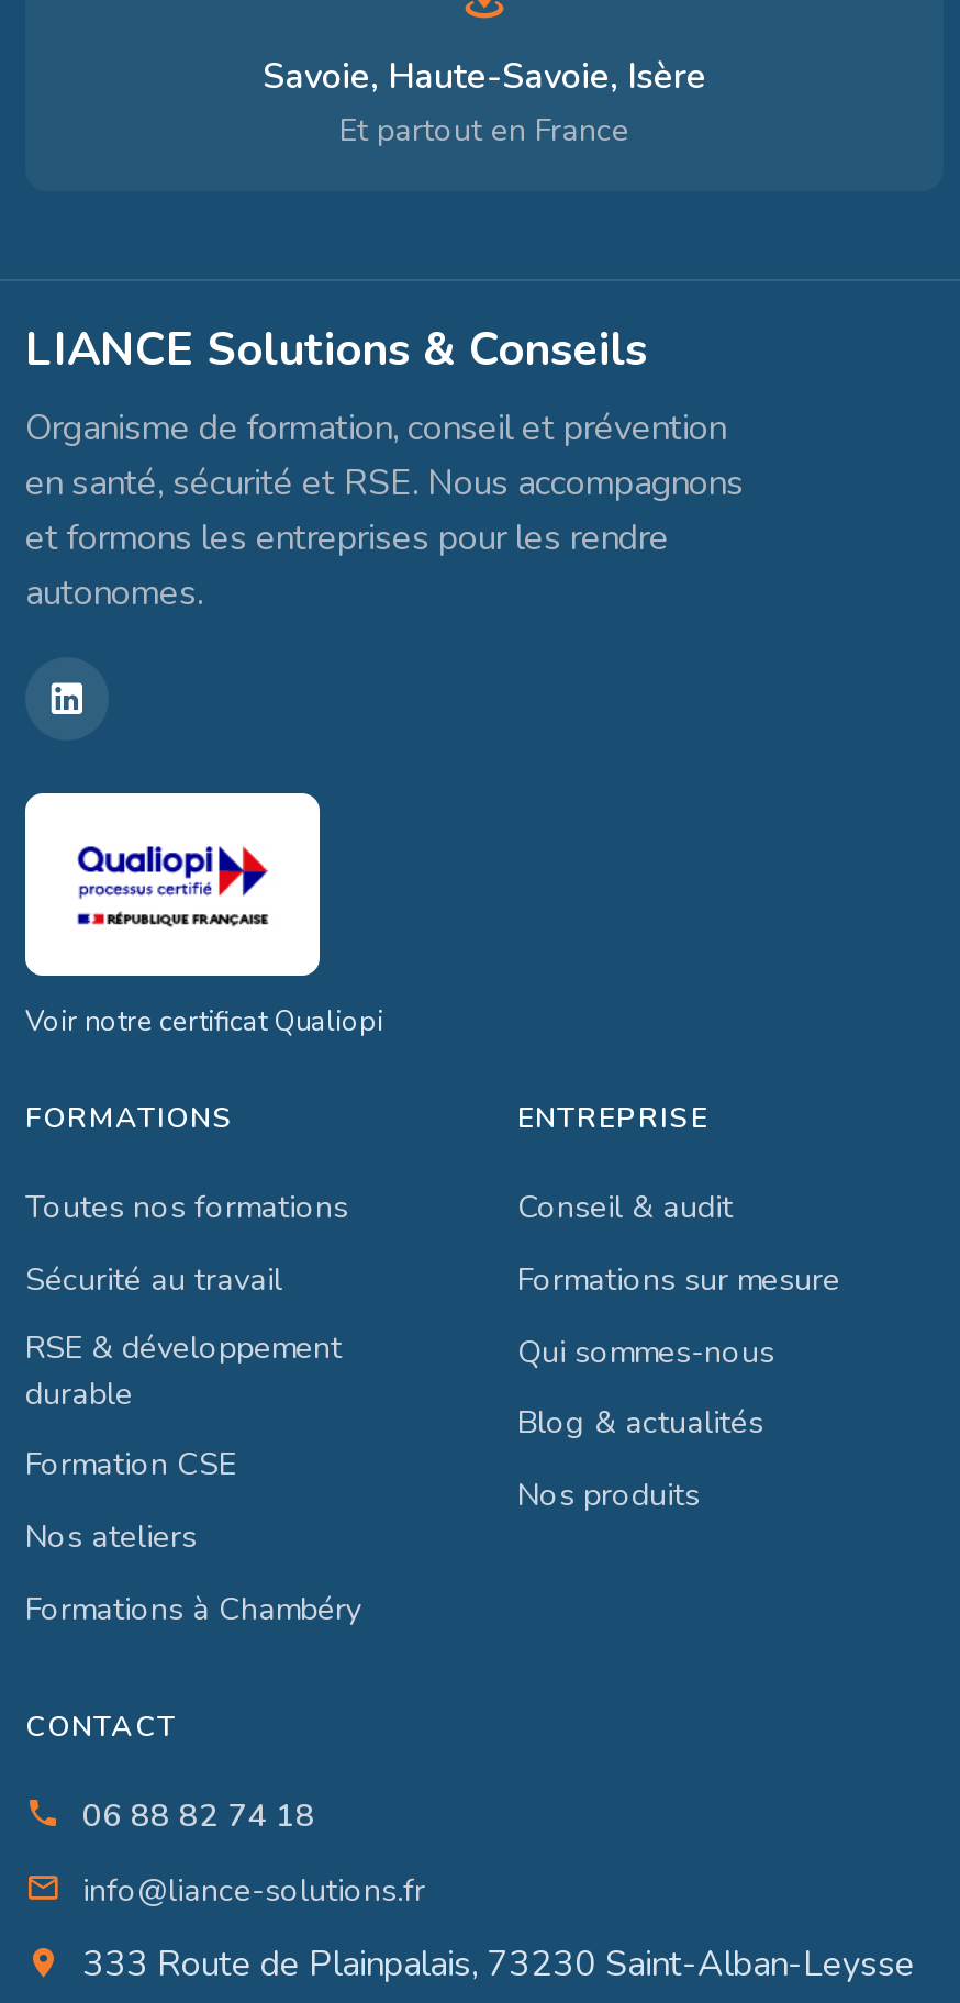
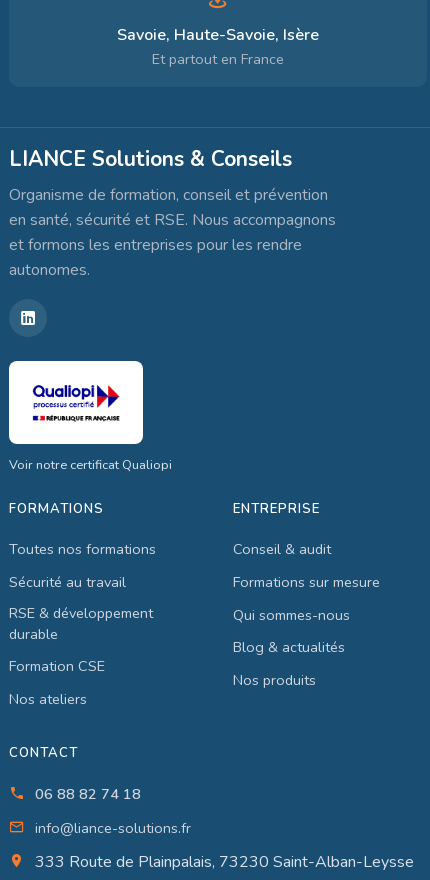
[25,1587,361,1631] Formations à Chambéry -> none

